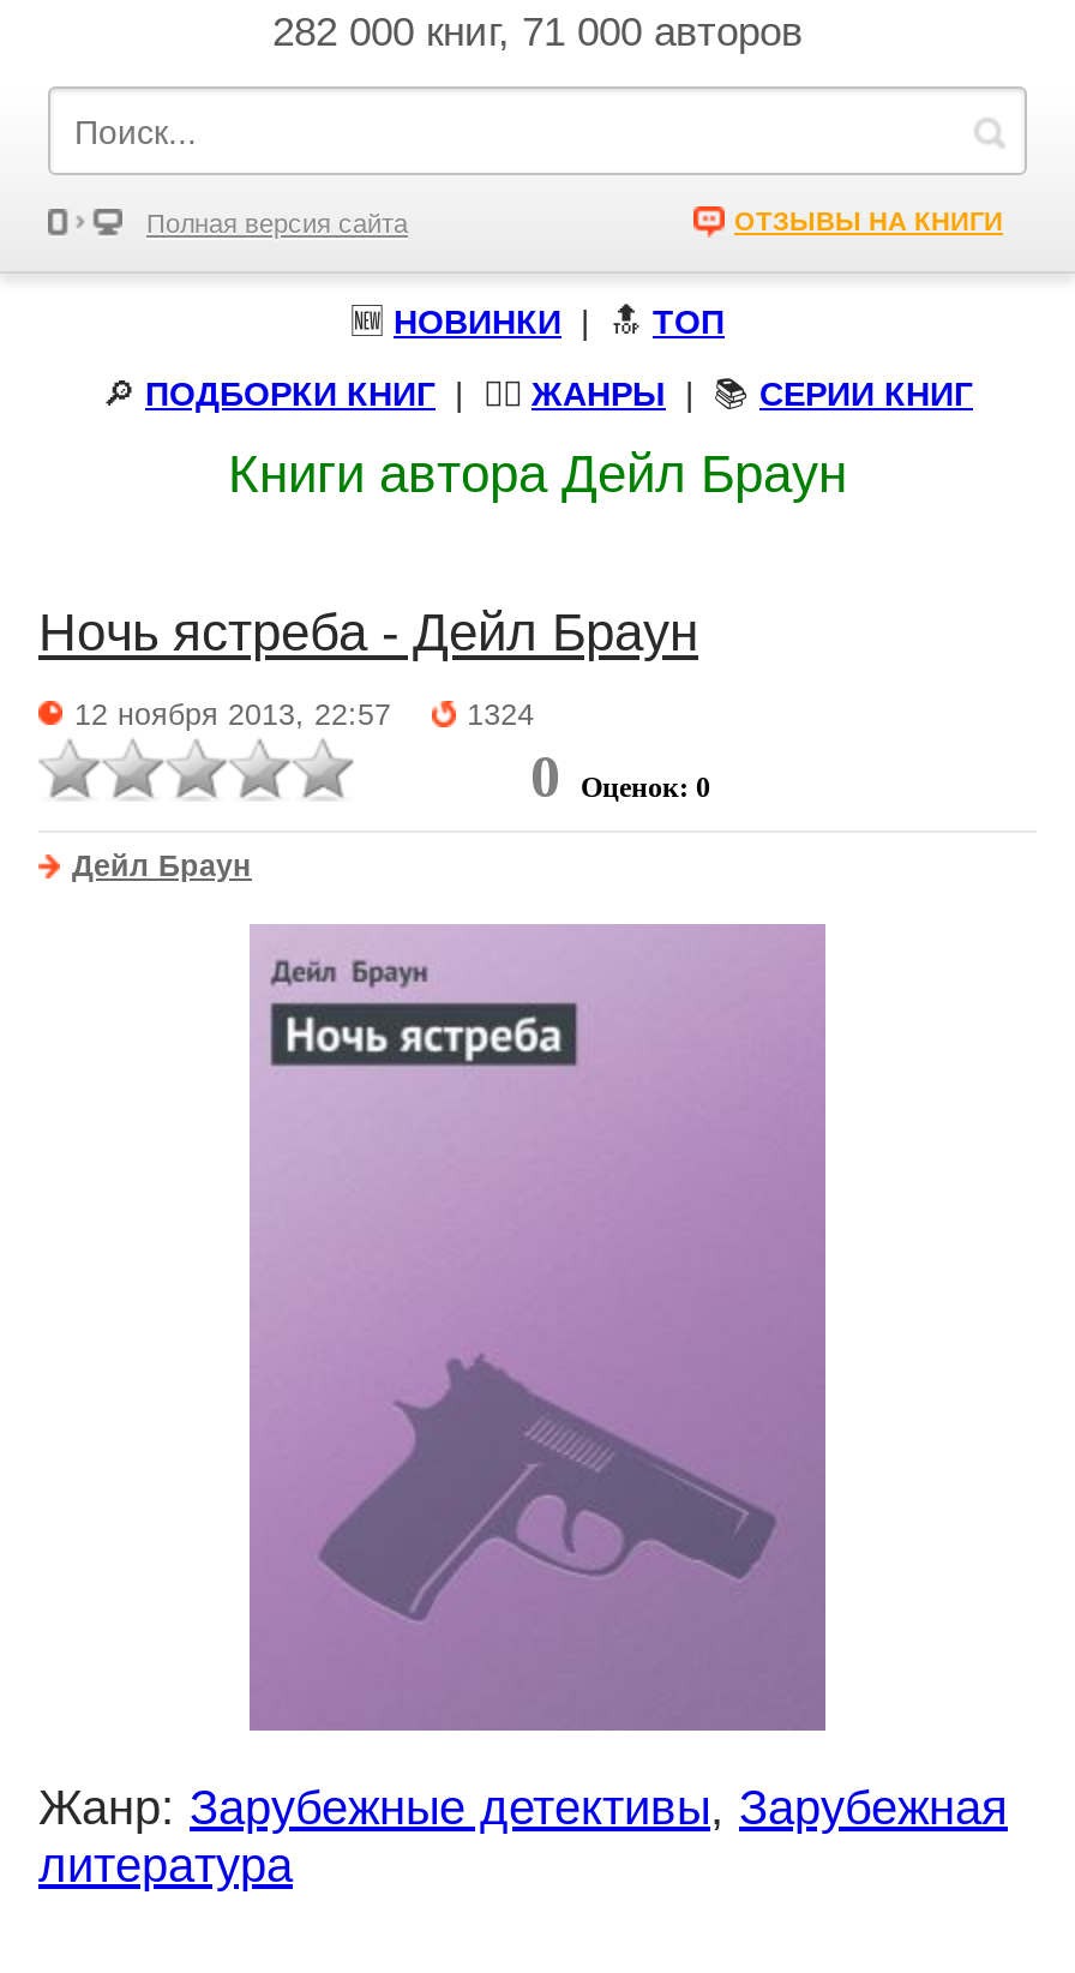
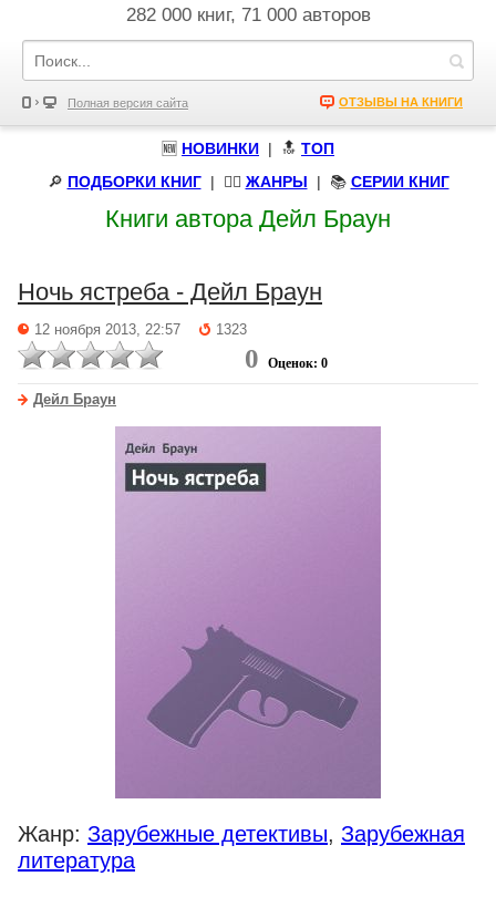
[467,698,534,732] 1324 -> [215,322,246,338] 1323

